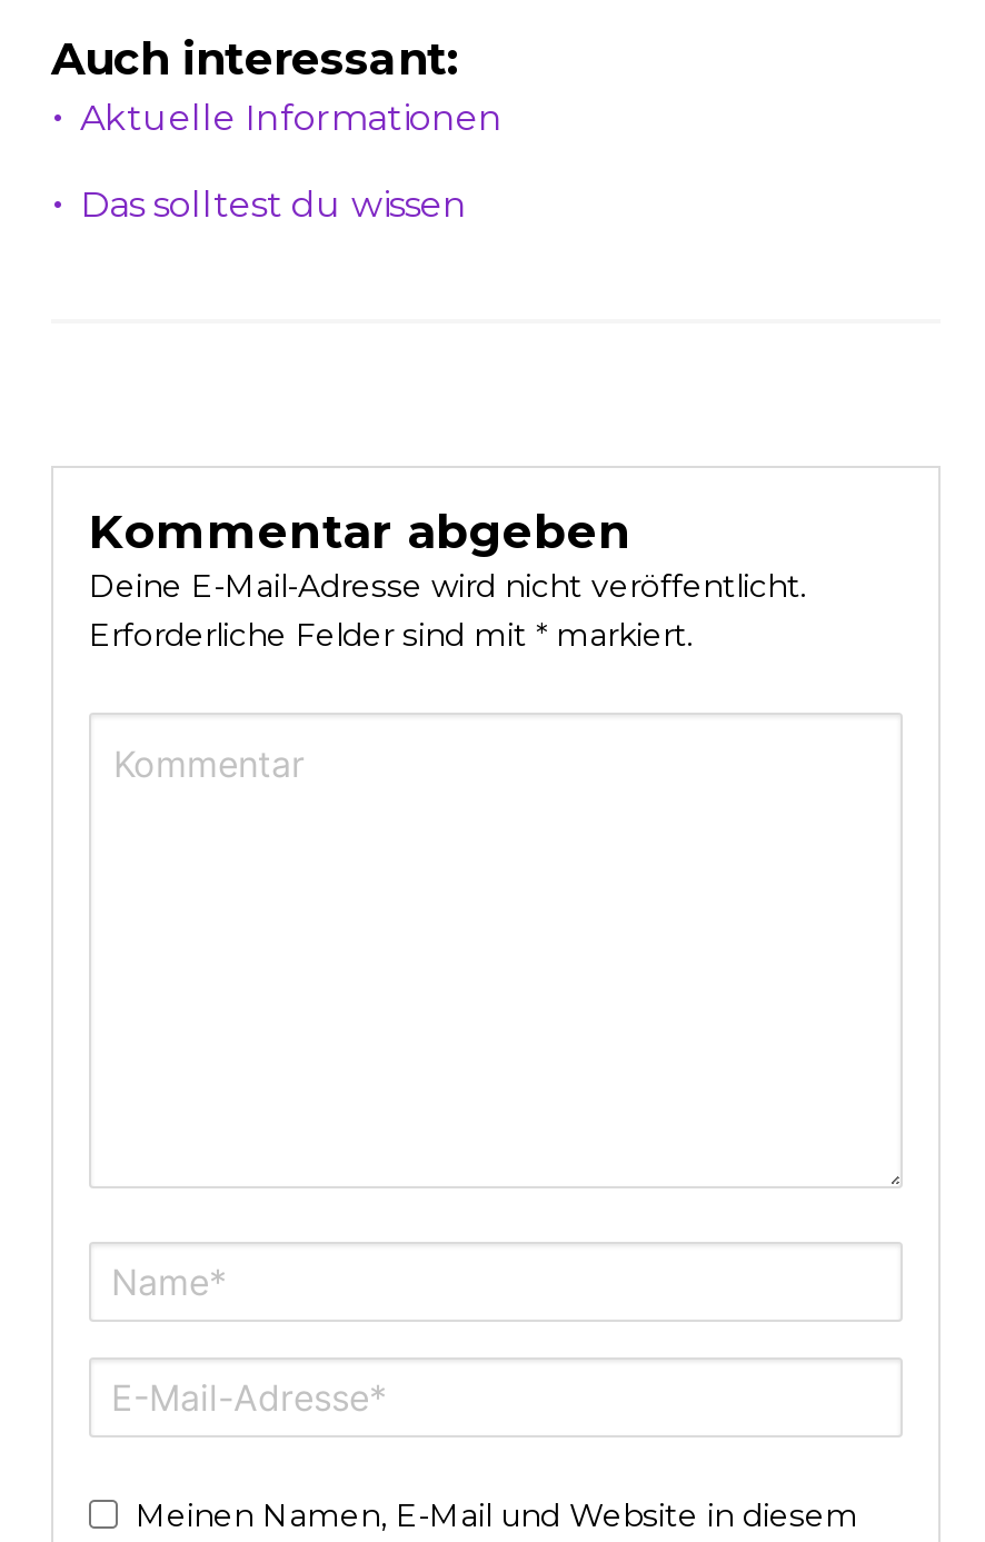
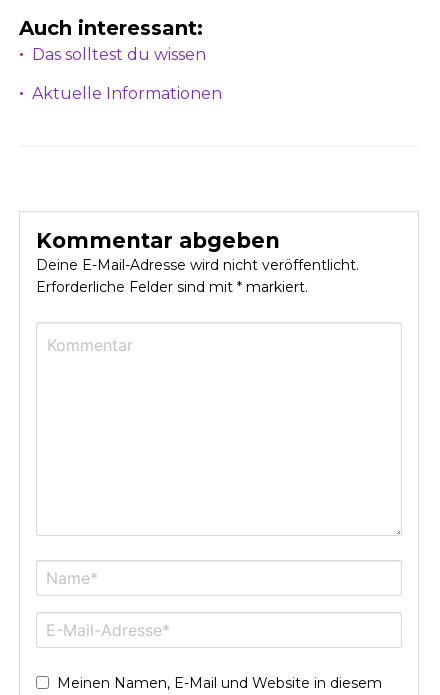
moved [80,97,503,140] -> [32,84,222,103]: Aktuelle Informationen
moved [80,184,467,226] -> [32,45,206,64]: Das solltest du wissen

